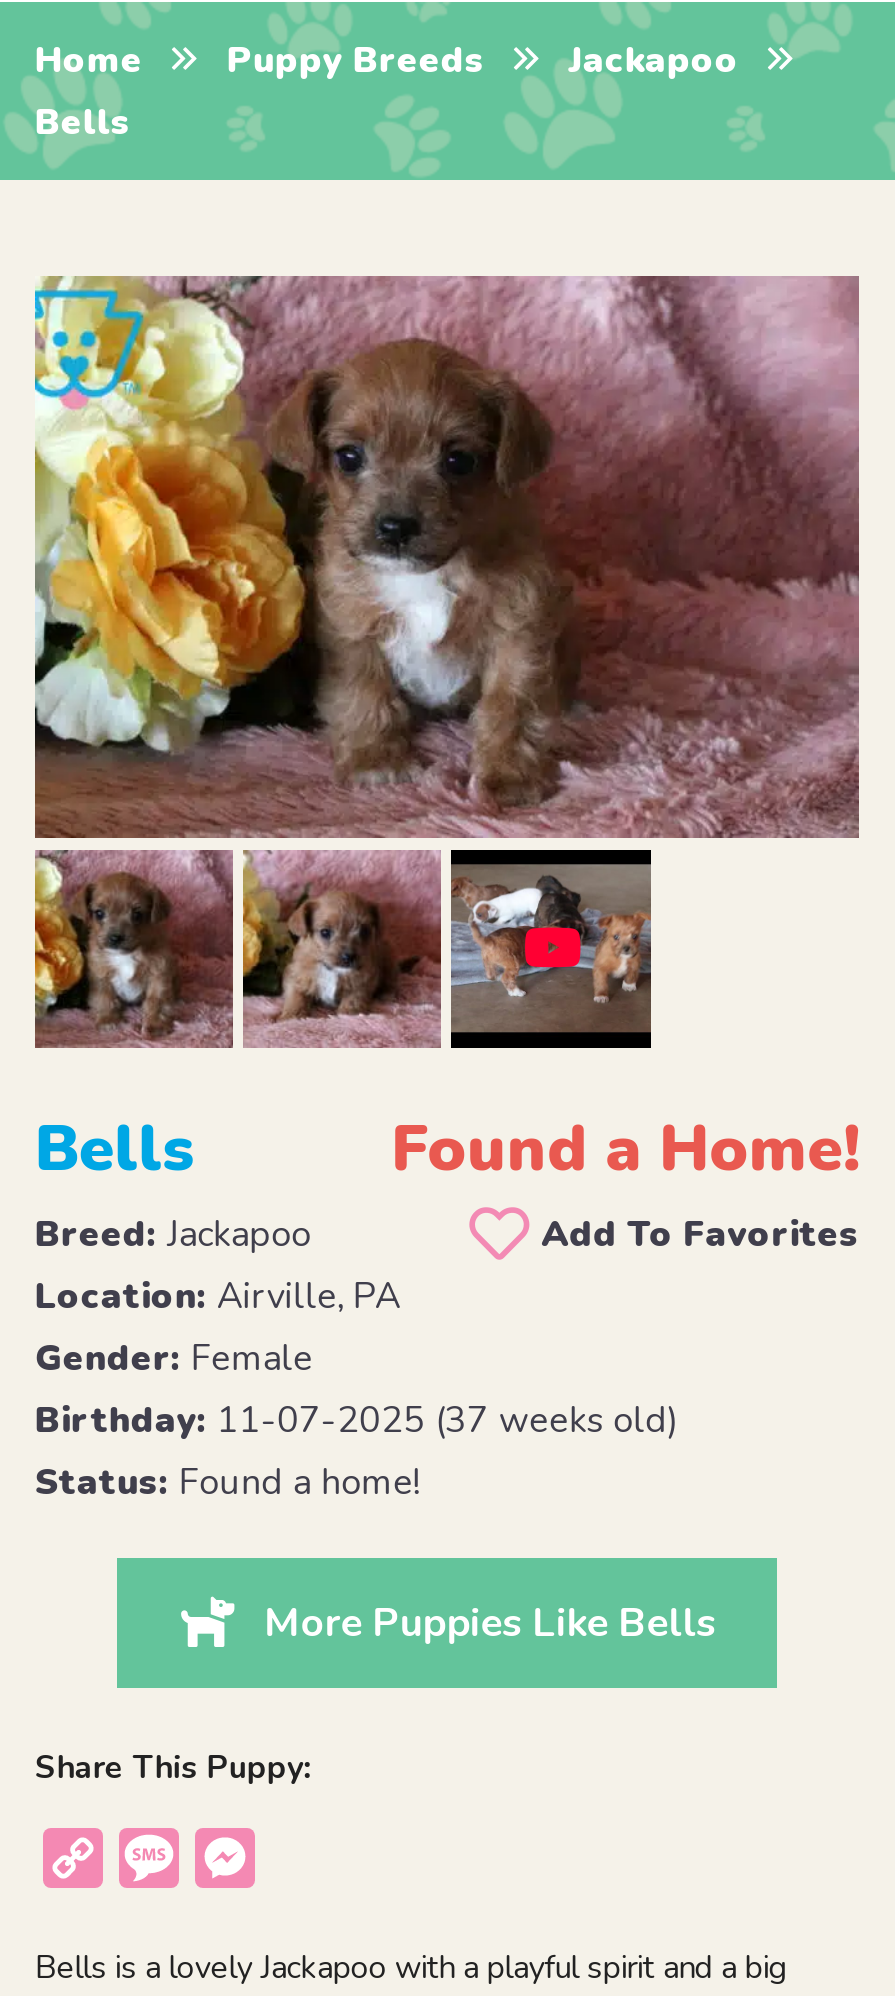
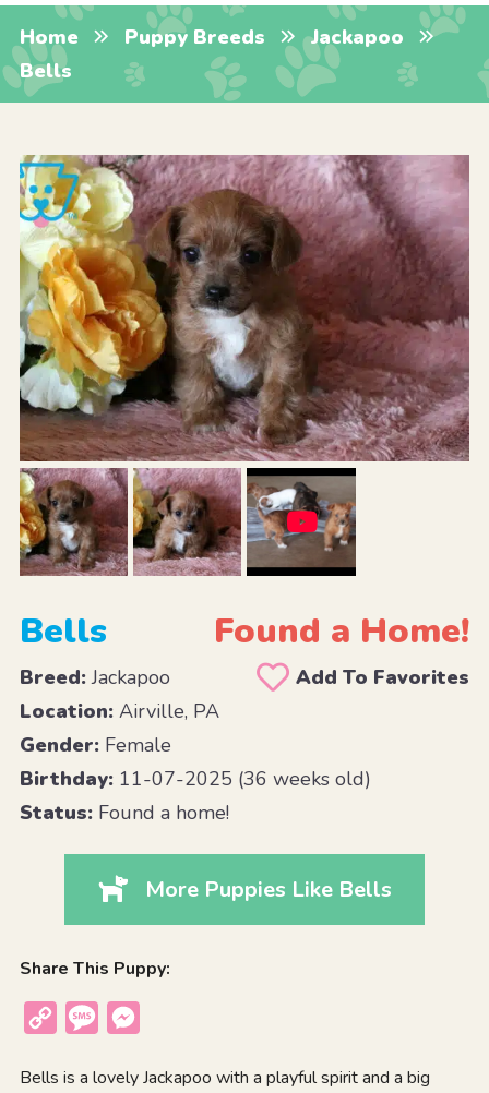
[35,1396,679,1444] Birthday: 11-07-2025 (37 weeks old) -> [20,766,371,792] Birthday: 11-07-2025 (36 weeks old)

